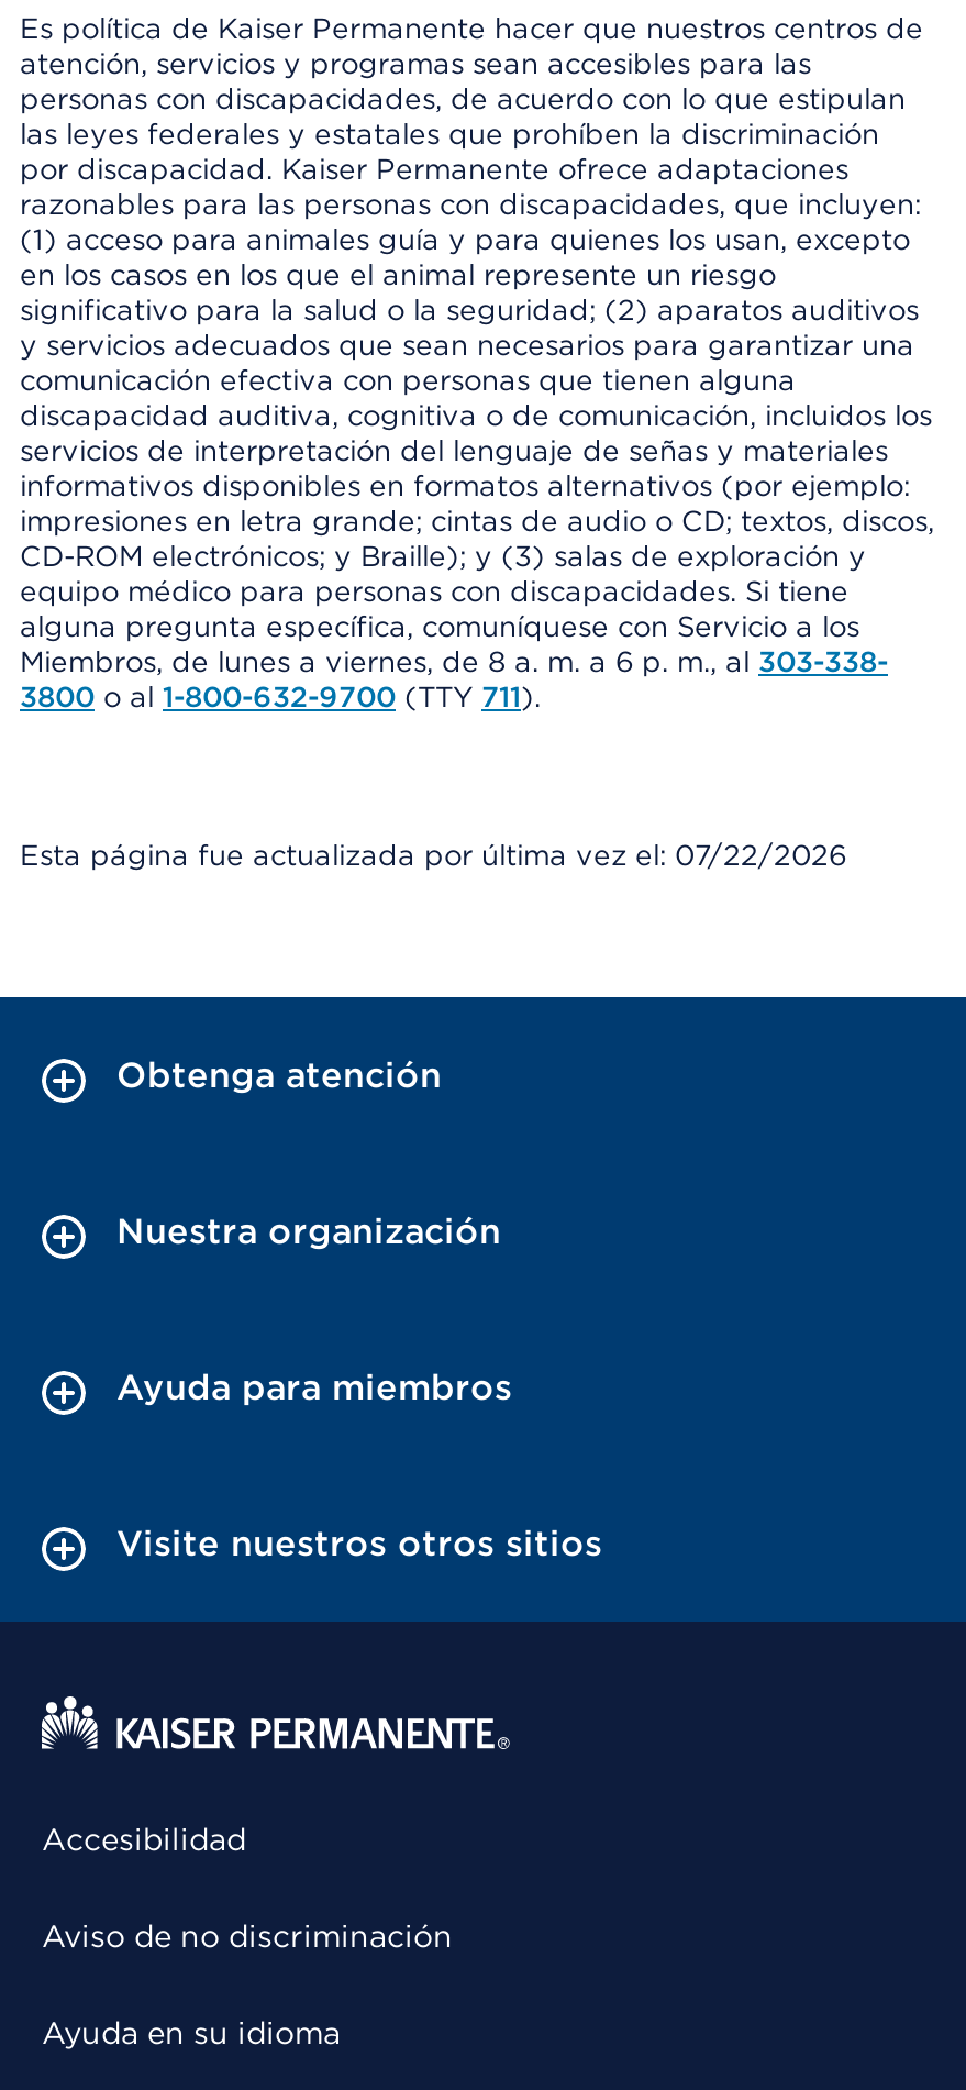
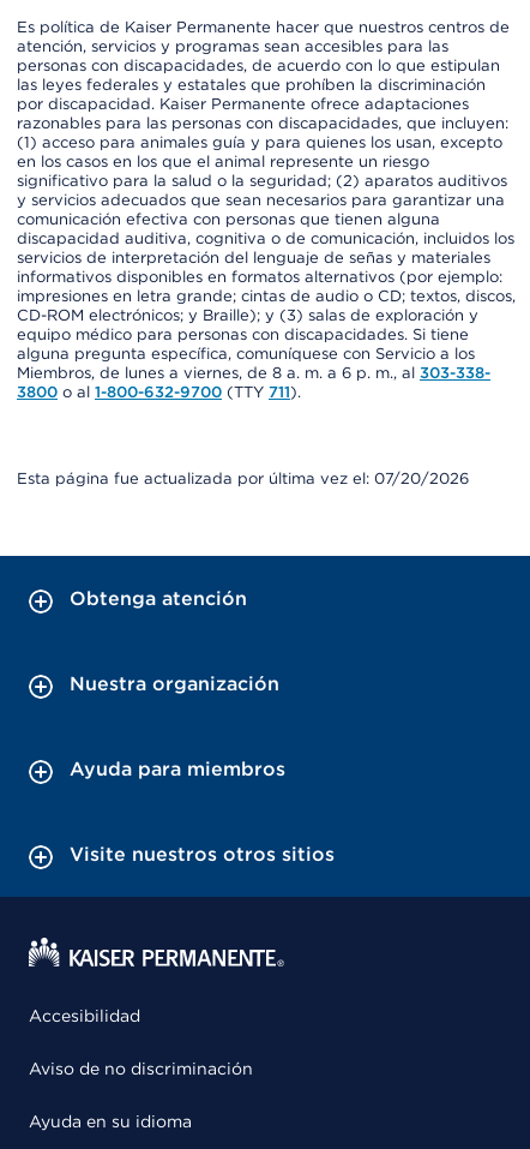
[20,839,846,872] Esta página fue actualizada por última vez el: 07/22/2026 -> [17,469,469,487] Esta página fue actualizada por última vez el: 07/20/2026

